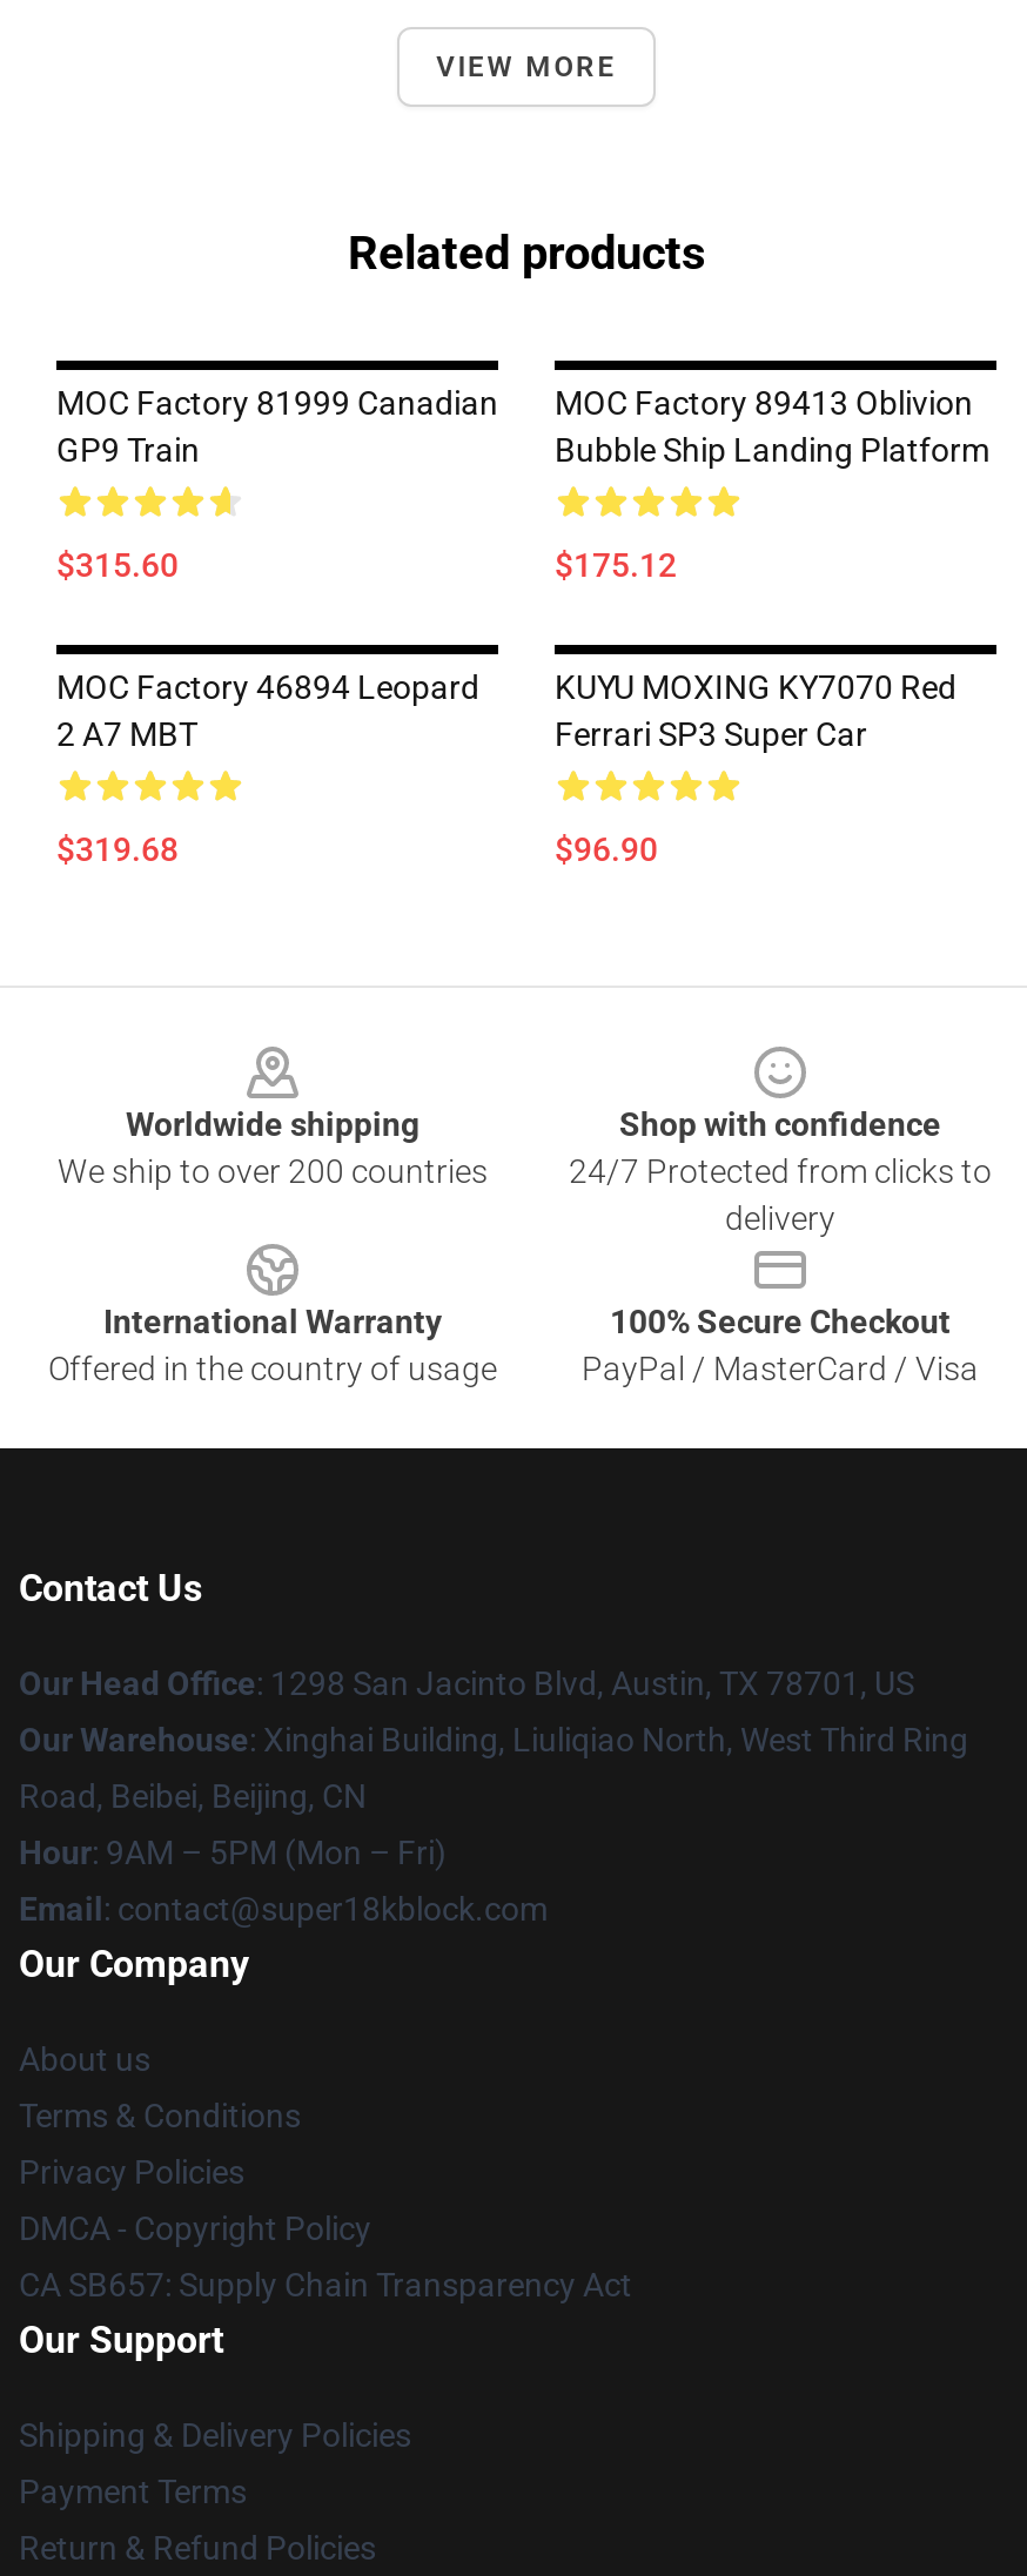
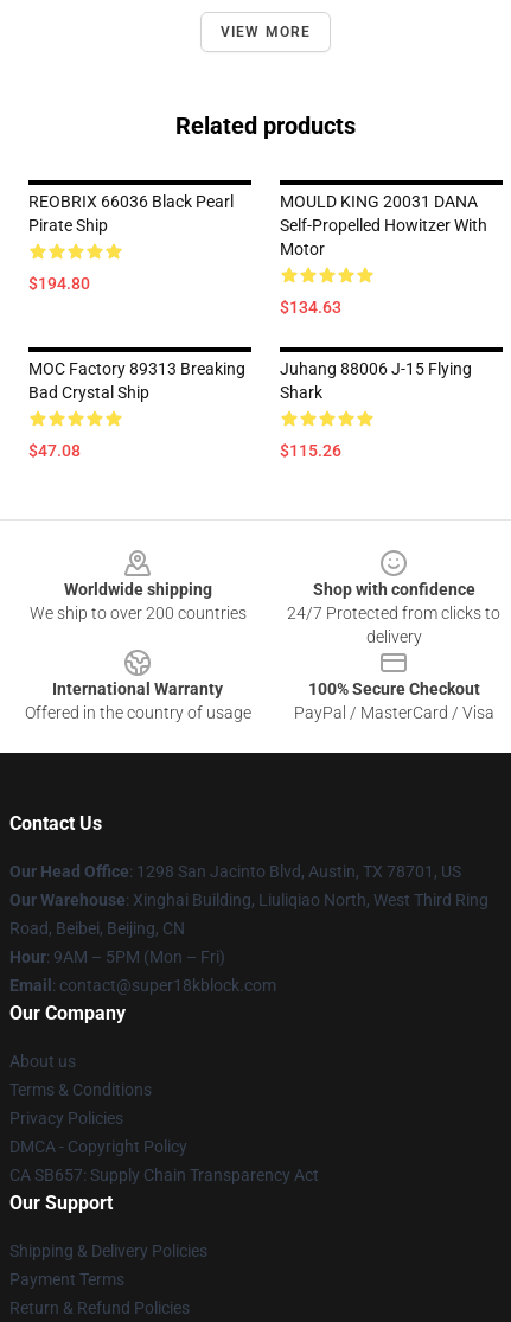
[56,384,498,469] MOC Factory 81999 Canadian | GP9 Train -> [28,192,234,235] REOBRIX 66036 Black Pearl | Pirate Ship
[555,384,989,469] MOC Factory 89413 Oblivion | Bubble Ship Landing Platform -> [280,192,487,258] MOULD KING 20031 DANA | Self-Propelled Howitzer With | Motor
[56,546,179,584] $315.60 -> [28,274,90,293] $194.80
[555,546,677,584] $175.12 -> [280,298,341,317] $134.63
[56,668,479,753] MOC Factory 46894 Leopard | 2 A7 MBT -> [28,359,245,402] MOC Factory 89313 Breaking | Bad Crystal Ship
[555,668,956,753] KUYU MOXING KY7070 Red | Ferrari SP3 Super Car -> [280,359,472,402] Juhang 88006 J-15 Flying | Shark
[56,830,179,868] $319.68 -> [28,441,81,460] $47.08
[555,830,658,868] $96.90 -> [280,441,341,460] $115.26

